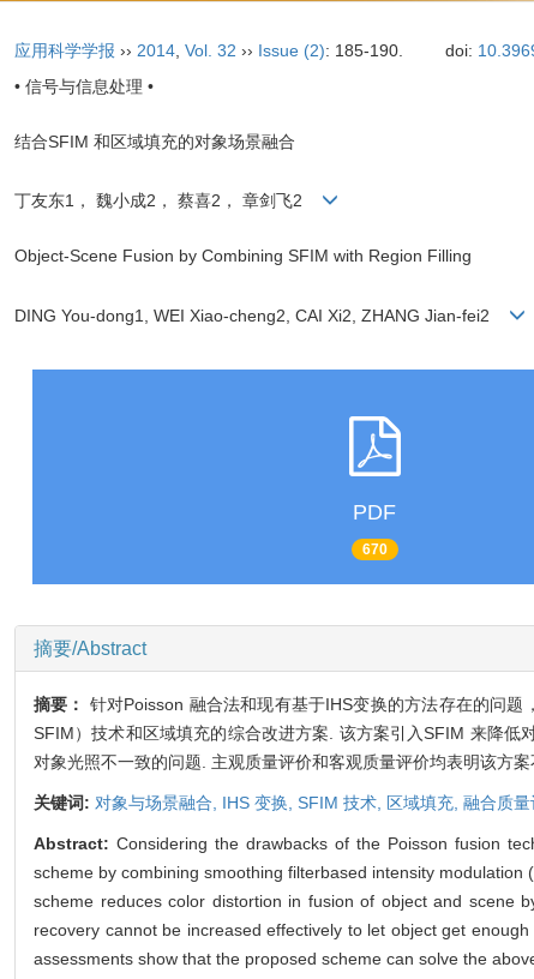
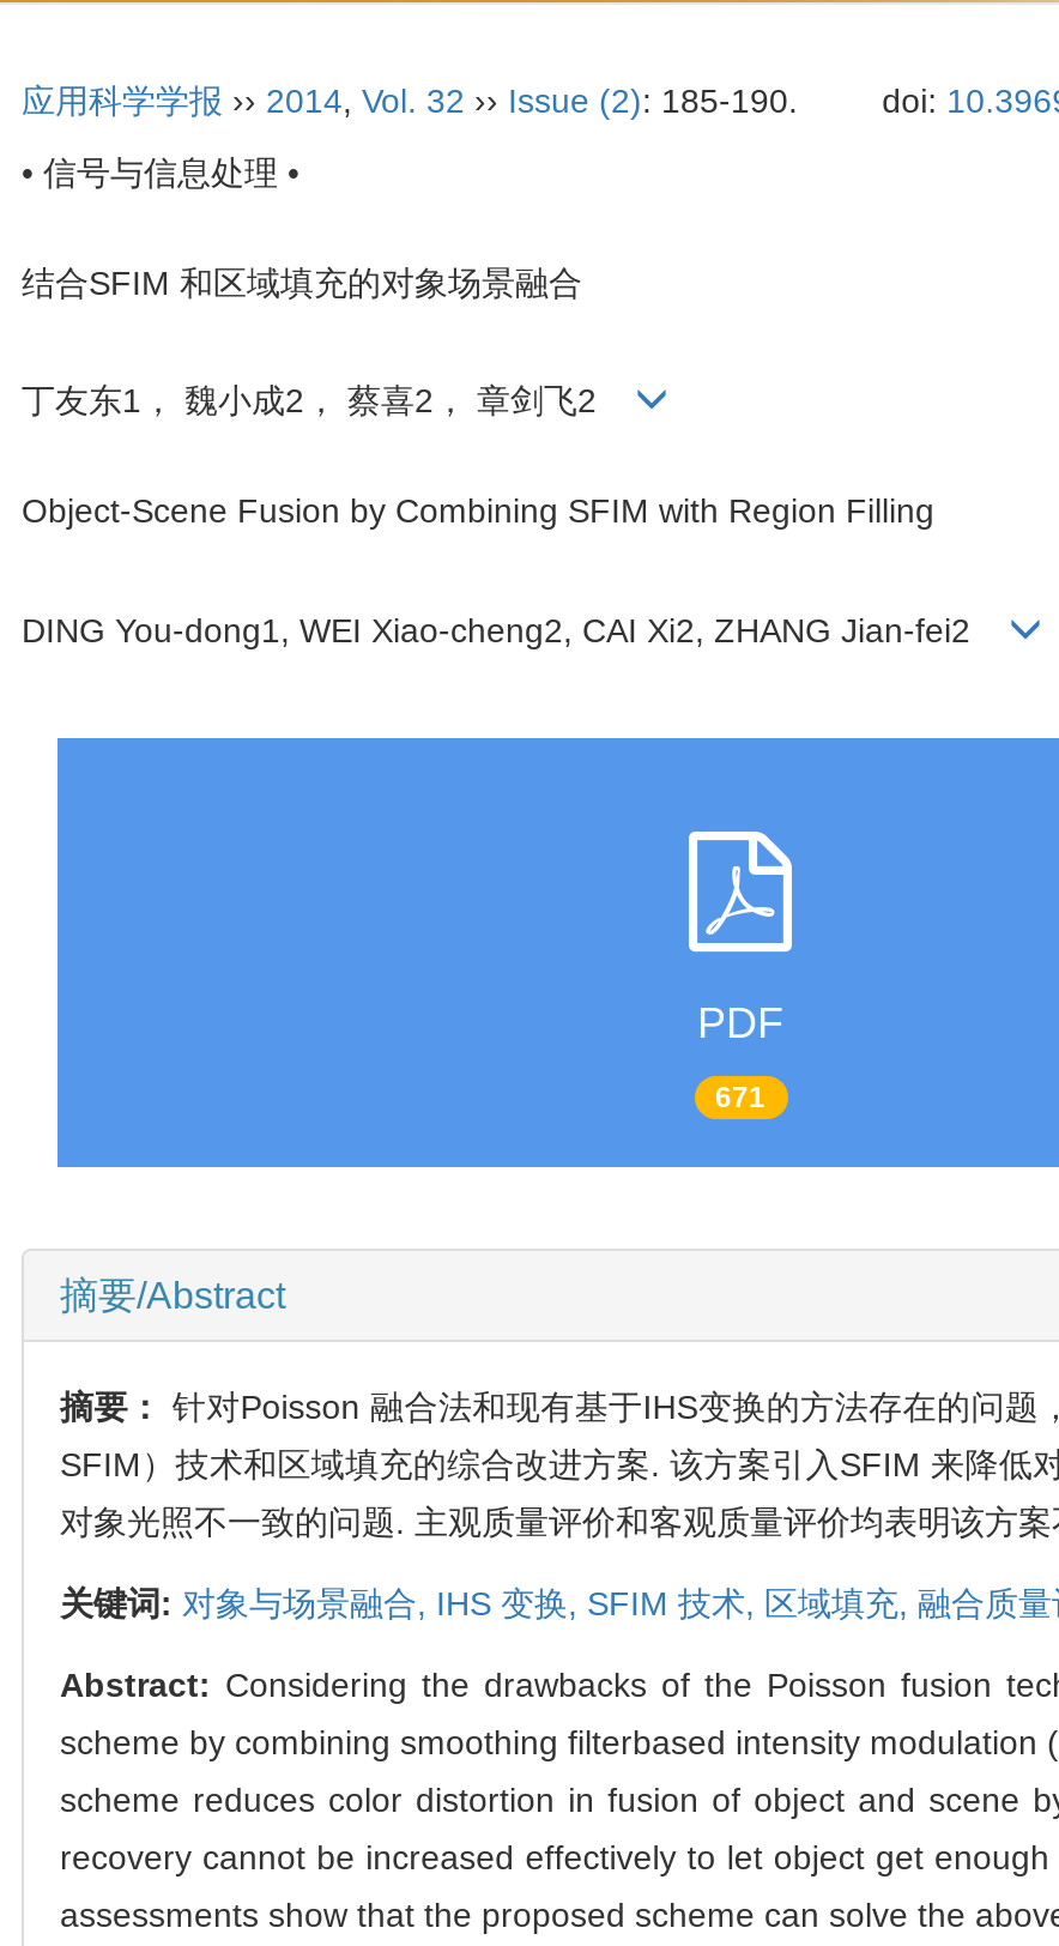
[362,541,387,558] 670 -> [715,1081,765,1115] 671

